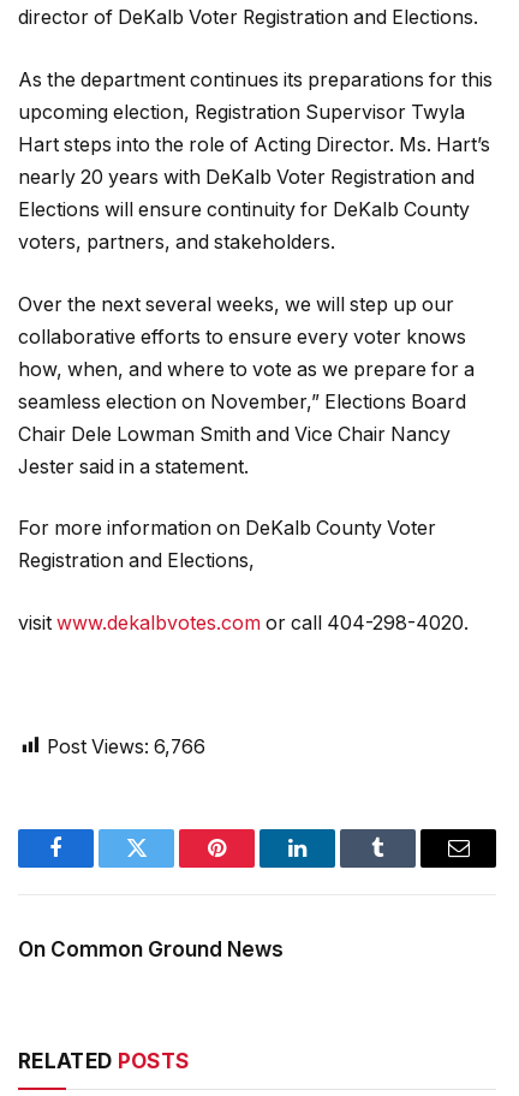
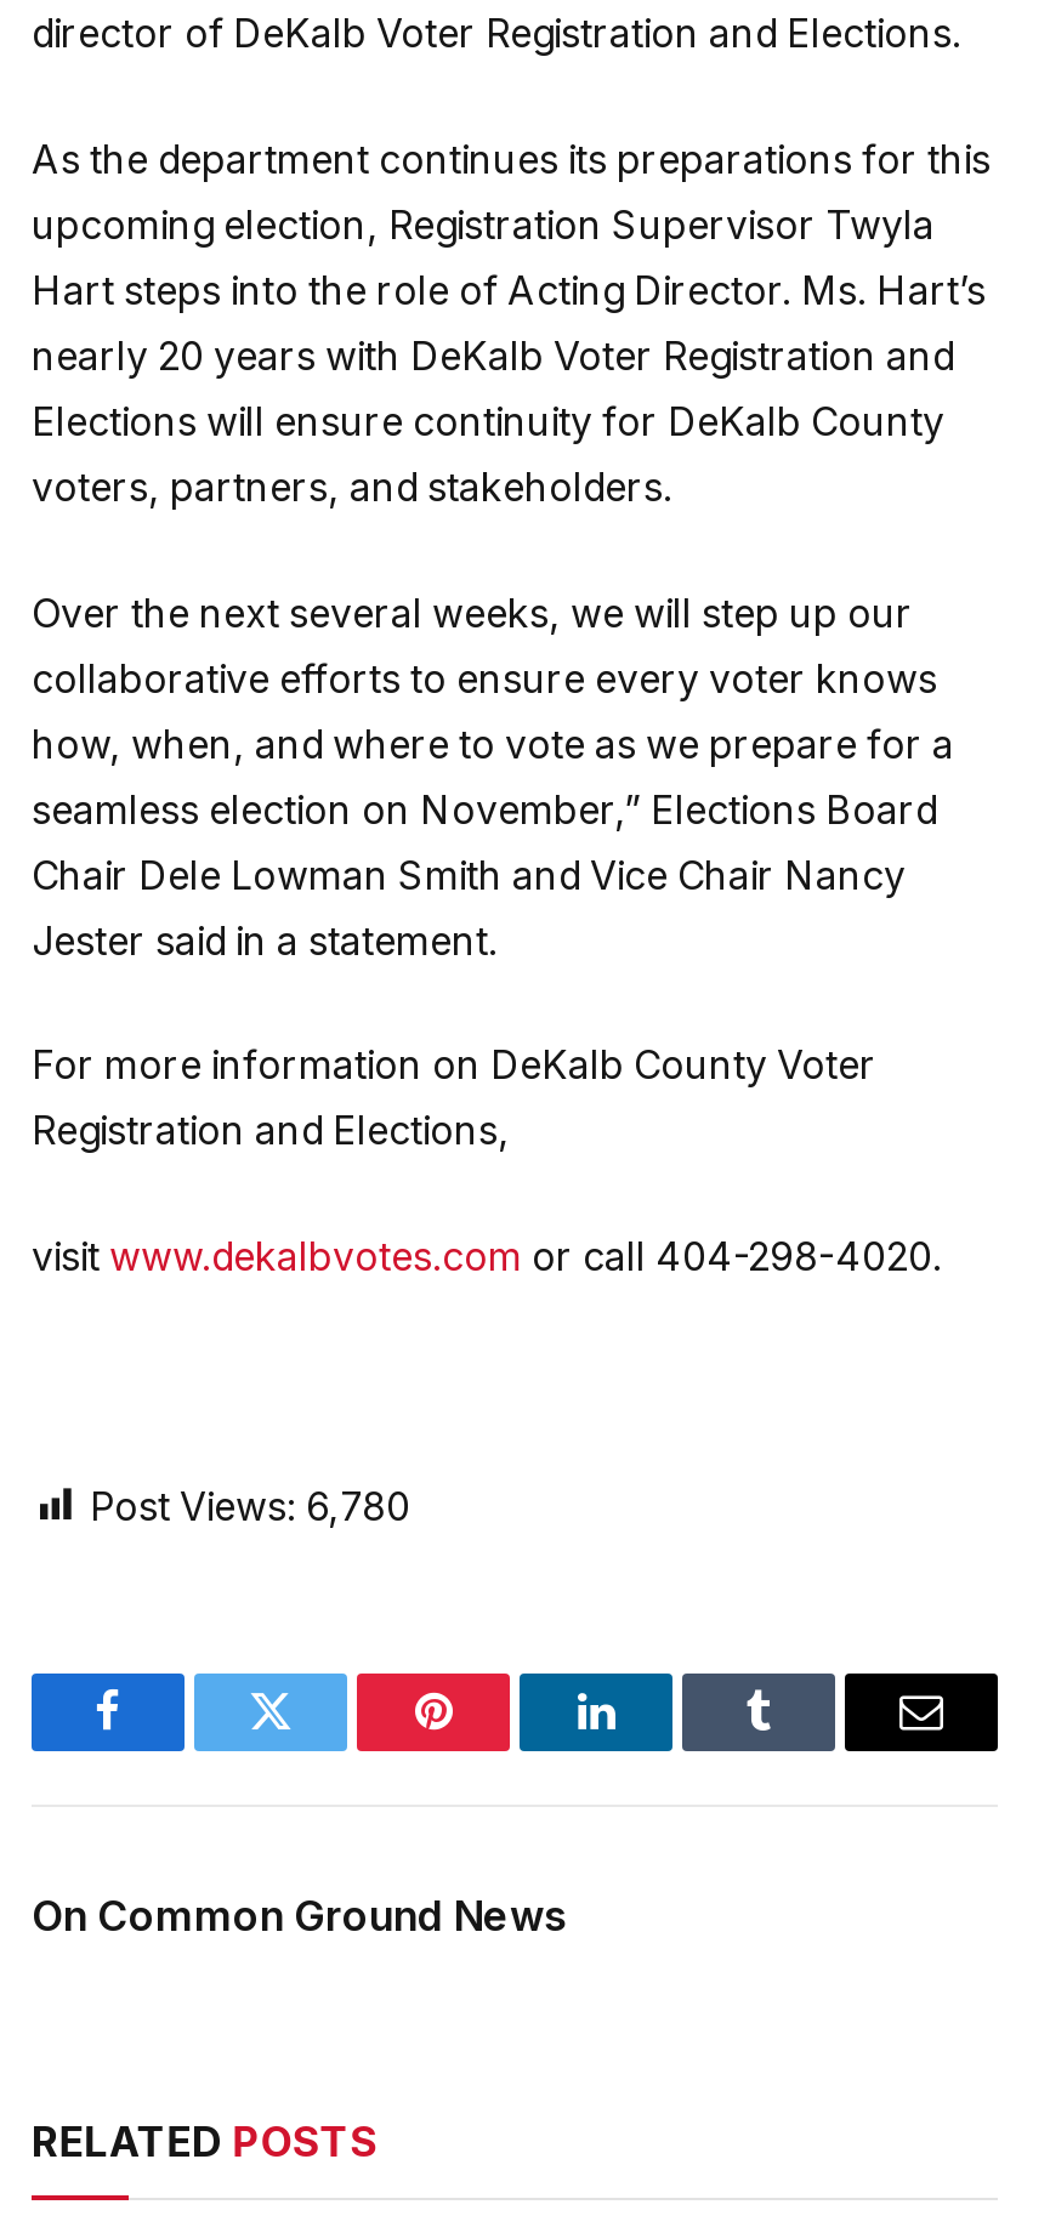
[47,735,205,758] Post Views: 6,766 -> [90,1483,410,1530] Post Views: 6,780

